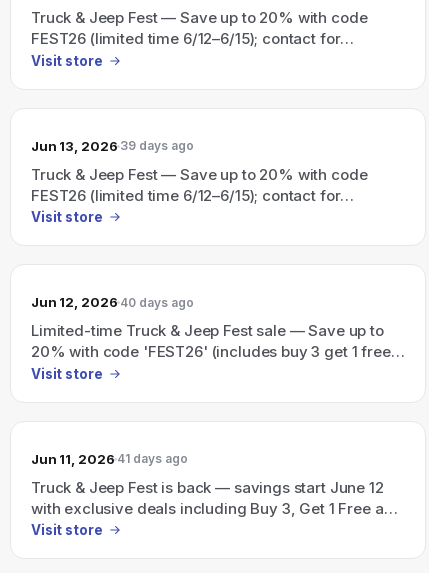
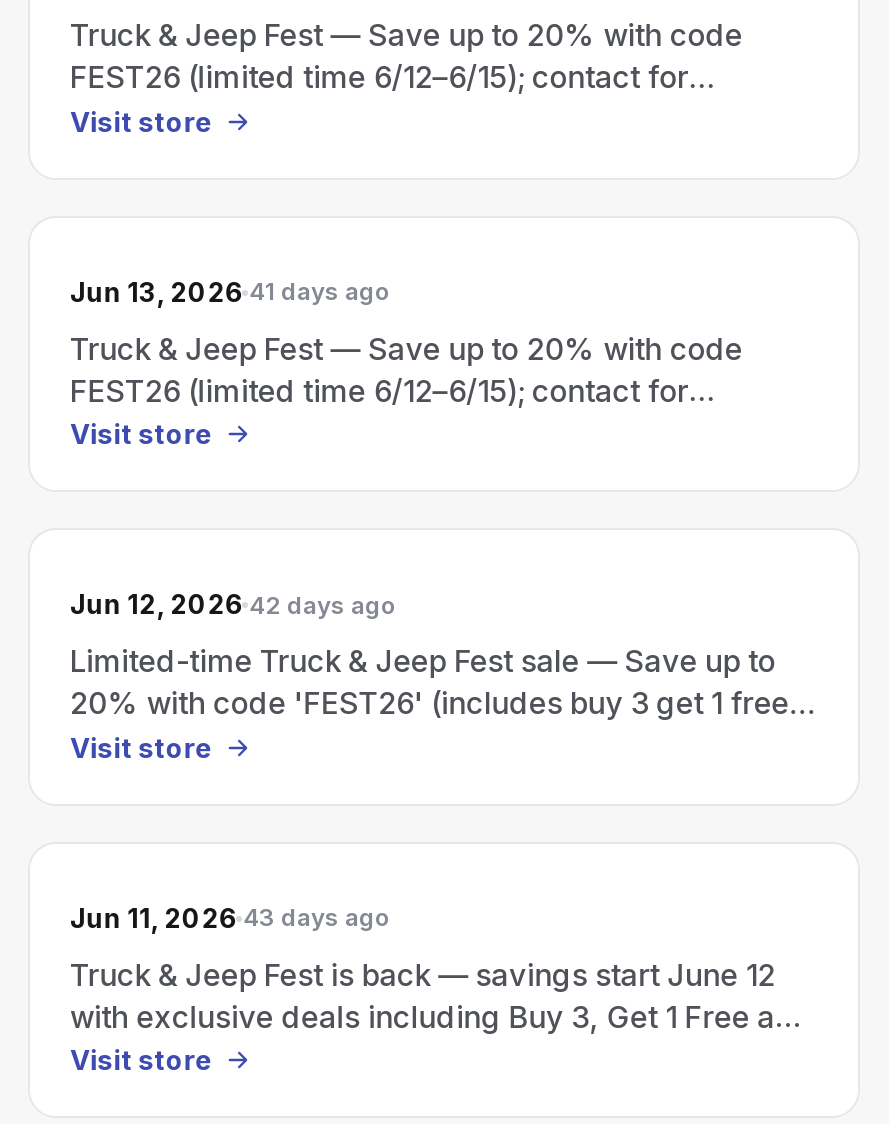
[31,137,194,153] Jun 13, 2026 39 days ago -> [70,275,391,307] Jun 13, 2026 41 days ago
[31,294,194,310] Jun 12, 2026 40 days ago -> [70,588,397,620] Jun 12, 2026 42 days ago
[31,450,188,466] Jun 11, 2026 41 days ago -> [70,901,391,933] Jun 11, 2026 43 days ago

